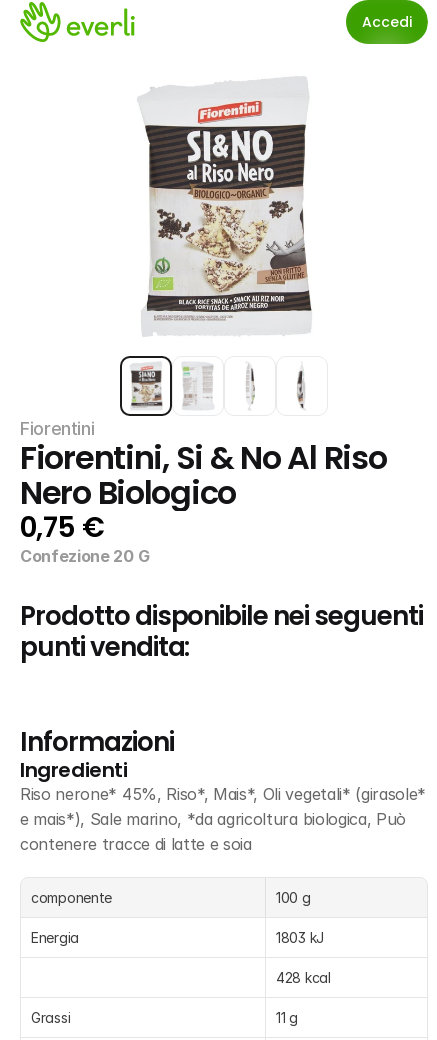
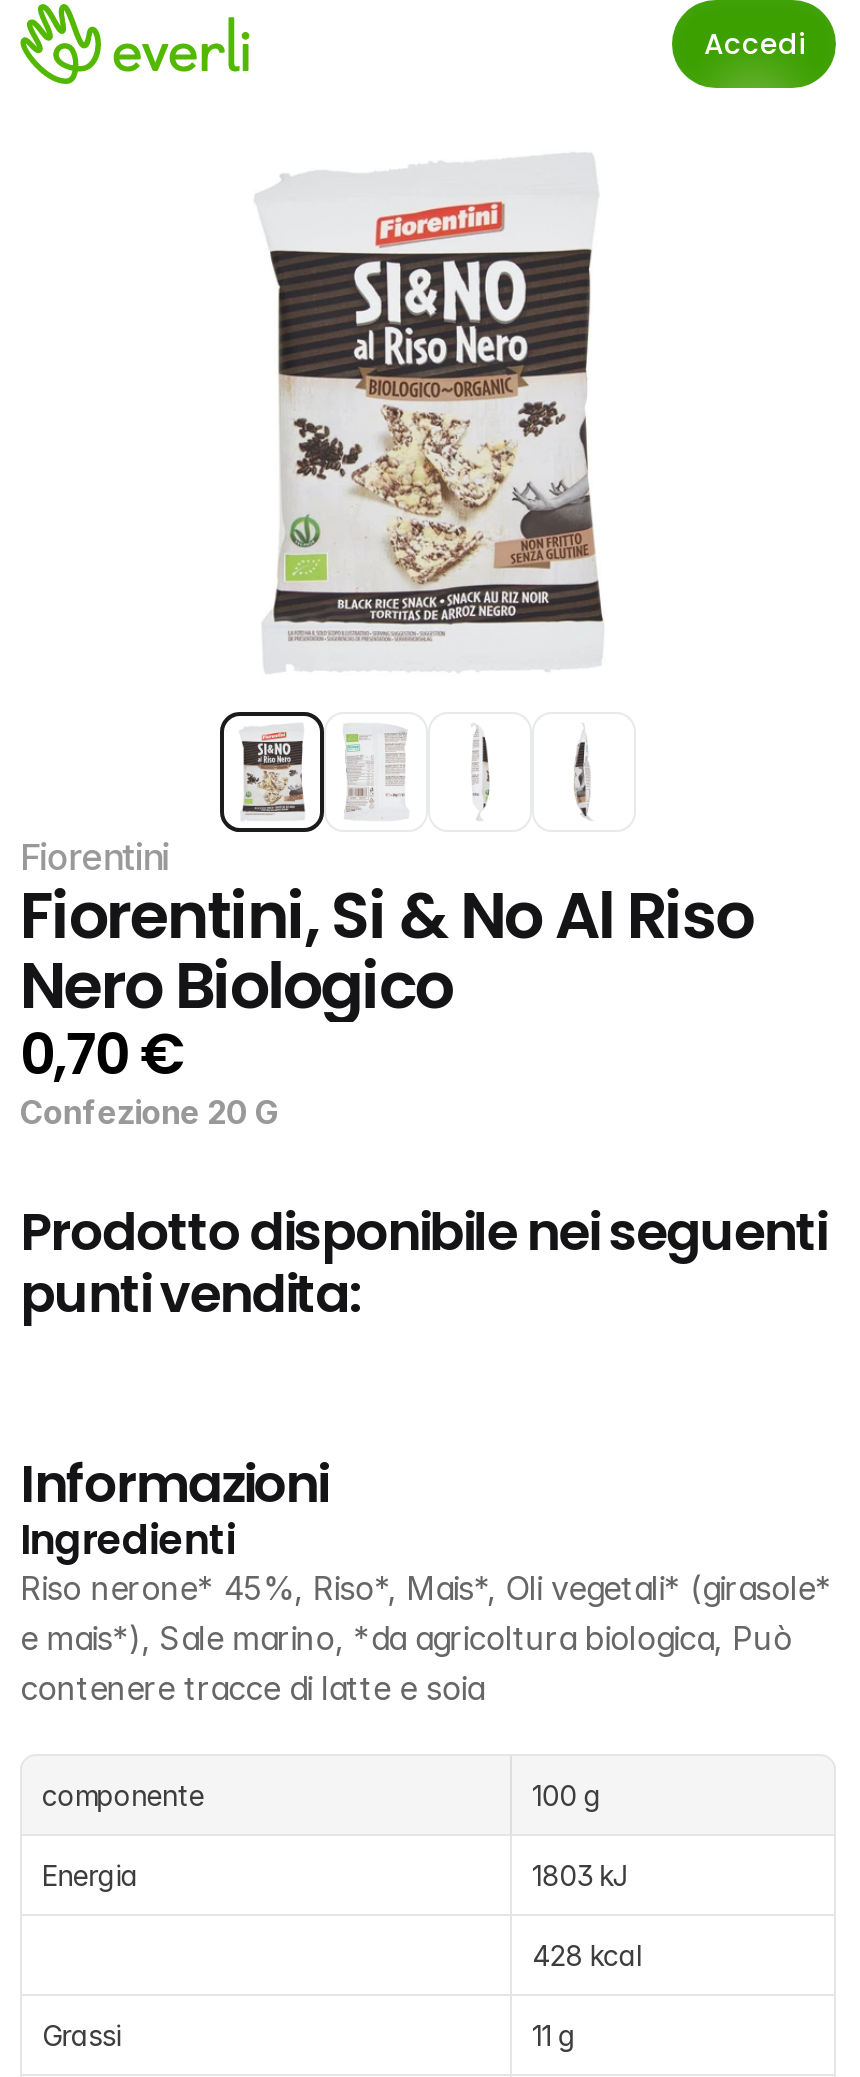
[20,508,105,547] 0,75 € -> [20,1016,185,1094] 0,70 €

